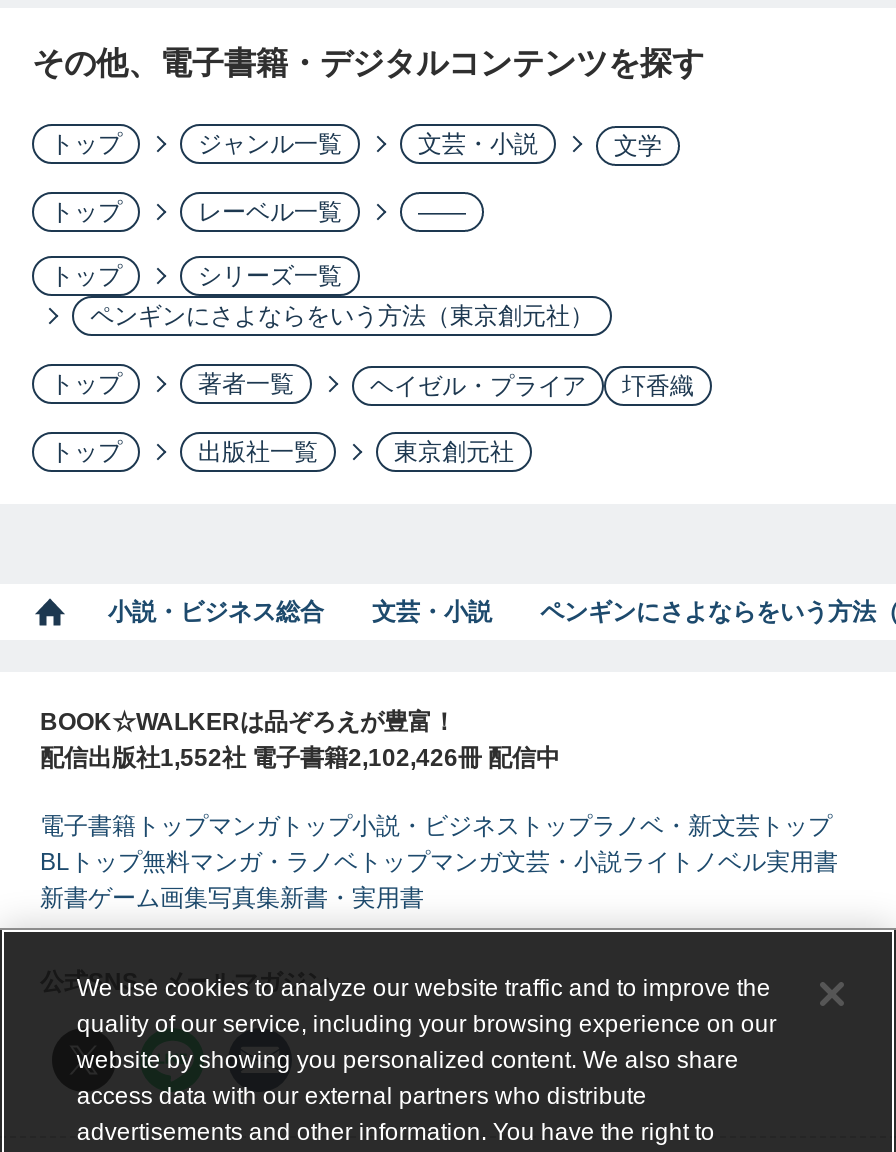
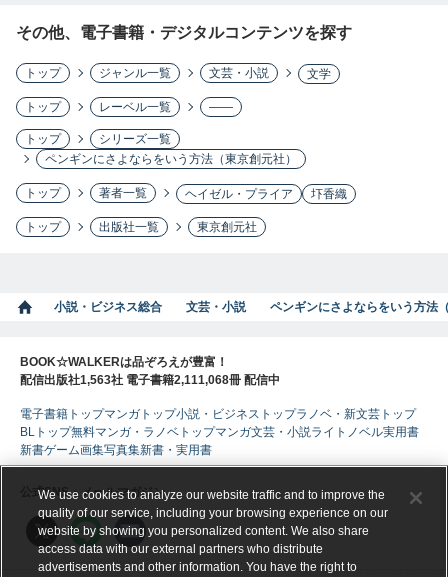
[40,744,560,772] 配信出版社1,552社 電子書籍2,102,426冊 配信中 -> [20,373,280,387] 配信出版社1,563社 電子書籍2,111,068冊 配信中

